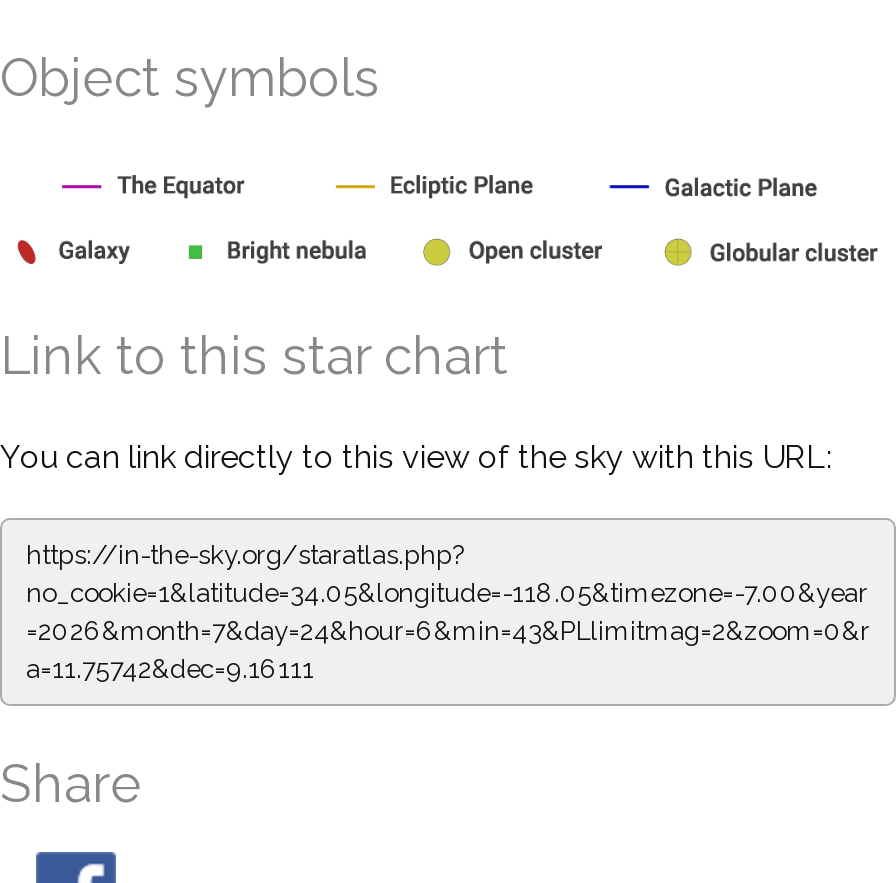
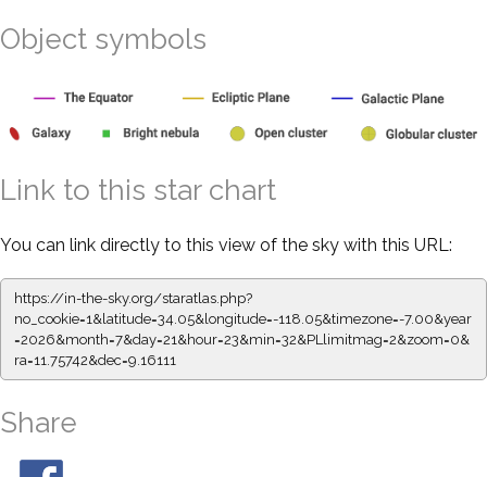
[26,616,870,684] =2026&month=7&day=24&hour=6&min=43&PLlimitmag=2&zoom=0&r | a=11.75742&dec=9.16111 -> [14,331,470,368] =2026&month=7&day=21&hour=23&min=32&PLlimitmag=2&zoom=0& | ra=11.75742&dec=9.16111

